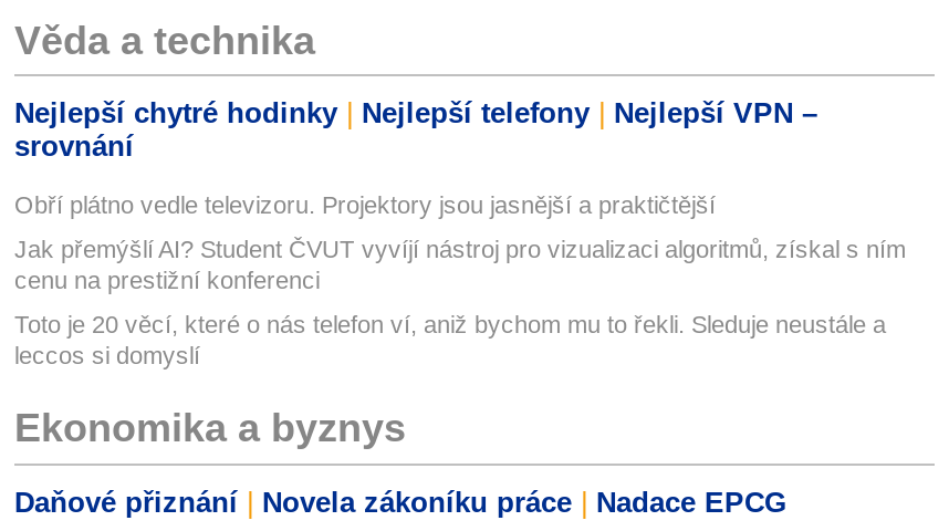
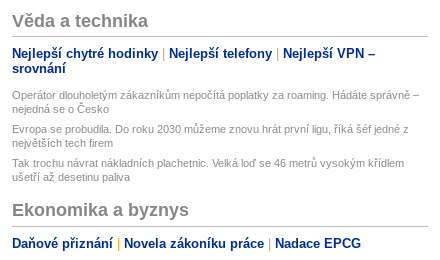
[14,192,716,219] Obří plátno vedle televizoru. Projektory jsou jasnější a praktičtější -> [12,89,419,115] Operátor dlouholetým zákazníkům nepočítá poplatky za roaming. Hádáte správně – | nejedná se o Česko
[14,237,906,294] Jak přemýšlí AI? Student ČVUT vyvíjí nástroj pro vizualizaci algoritmů, získal s ním | cenu na prestižní konferenci -> [12,123,409,149] Evropa se probudila. Do roku 2030 můžeme znovu hrát první ligu, říká šéf jedné z | největších tech firem
[14,312,886,369] Toto je 20 věcí, které o nás telefon ví, aniž bychom mu to řekli. Sleduje neustále a | leccos si domyslí -> [12,157,404,183] Tak trochu návrat nákladních plachetnic. Velká loď se 46 metrů vysokým křídlem | ušetří až desetinu paliva

